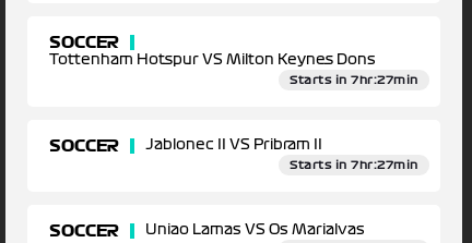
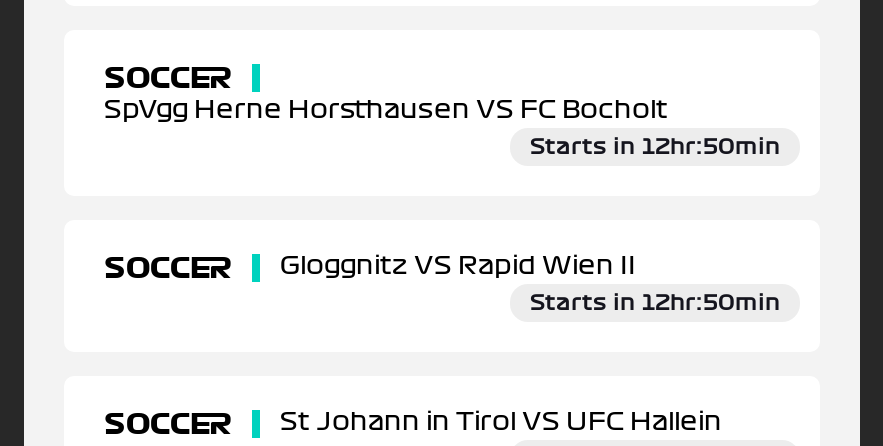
[49,53,376,66] Tottenham Hotspur VS Milton Keynes Dons -> [104,98,668,122] SpVgg Herne Horsthausen VS FC Bocholt
[290,74,418,86] Starts in 7hr:27min -> [530,136,780,158] Starts in 12hr:50min
[145,138,322,151] Jablonec II VS Pribram II -> [280,254,636,278] Gloggnitz VS Rapid Wien II
[290,159,418,171] Starts in 7hr:27min -> [530,292,780,314] Starts in 12hr:50min
[145,223,365,236] Uniao Lamas VS Os Marialvas -> [280,410,722,434] St Johann in Tirol VS UFC Hallein

